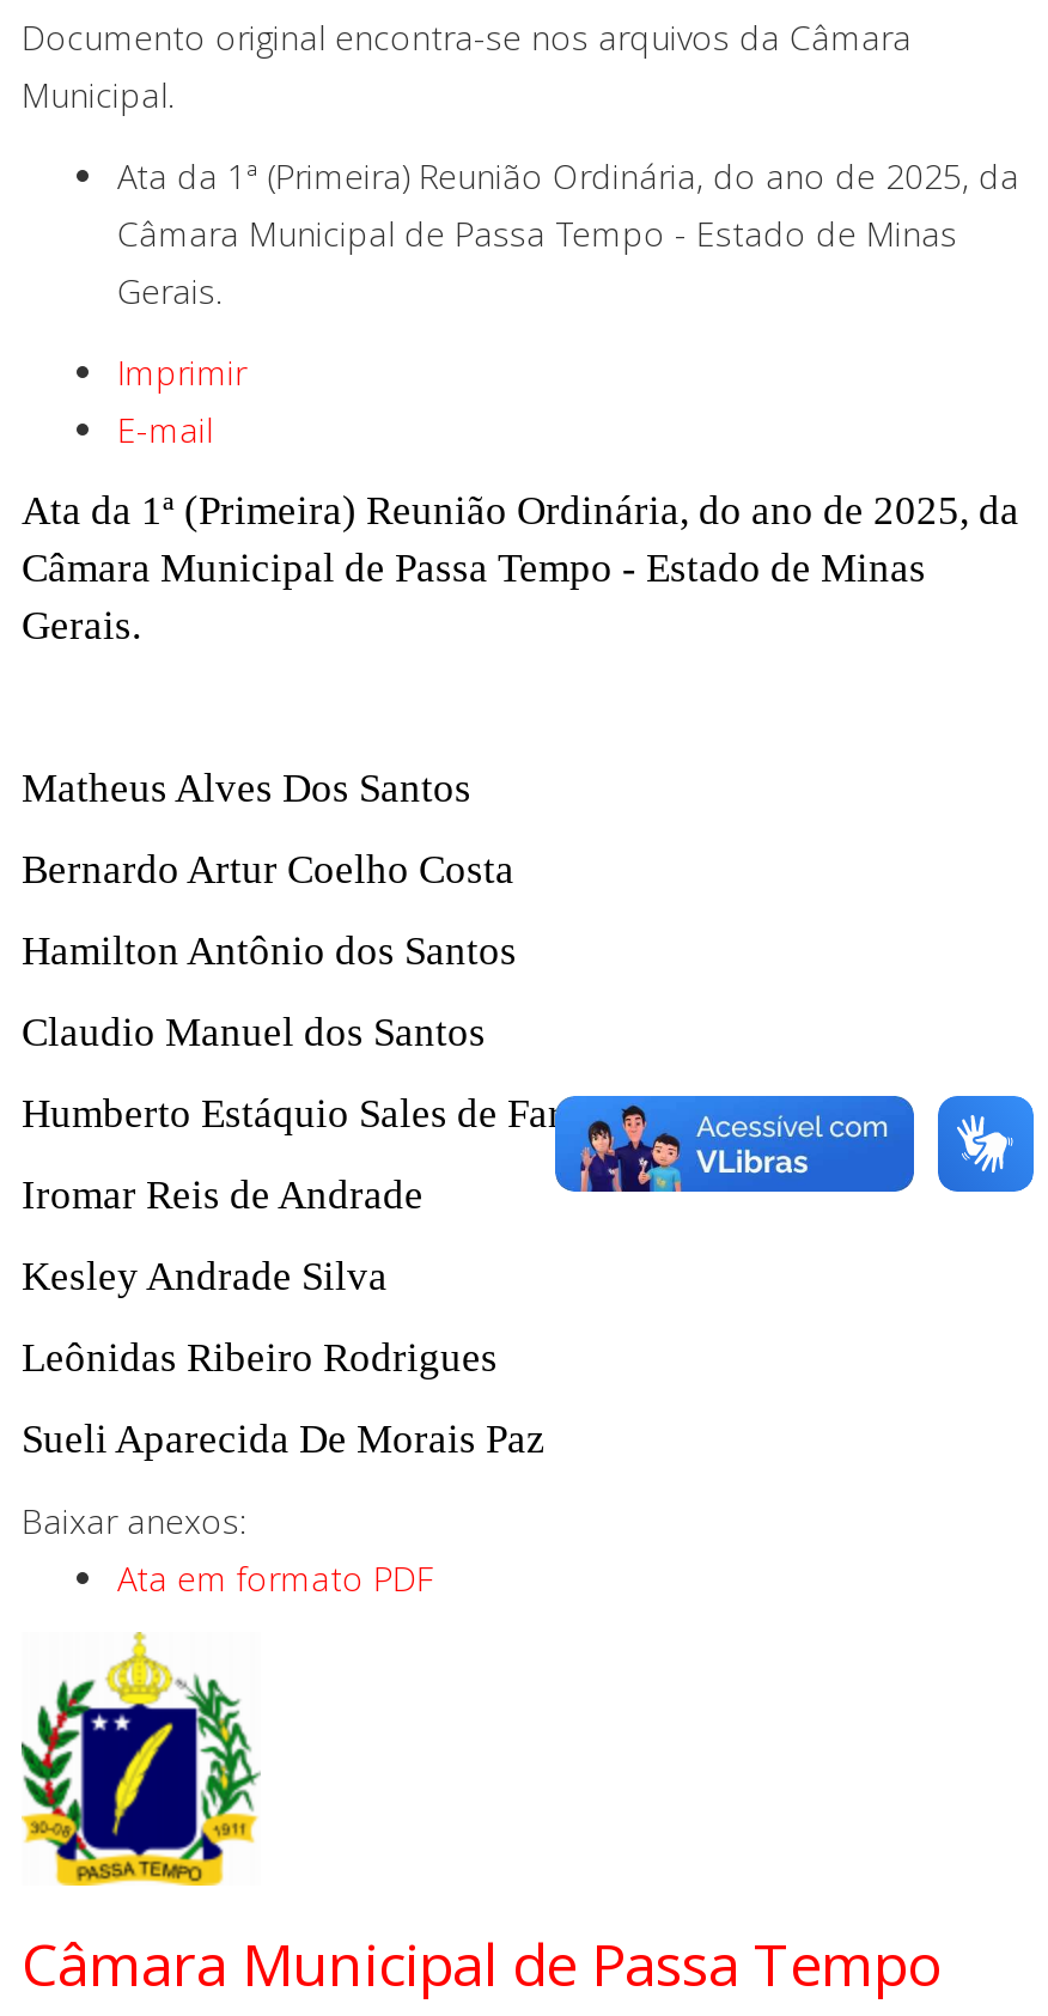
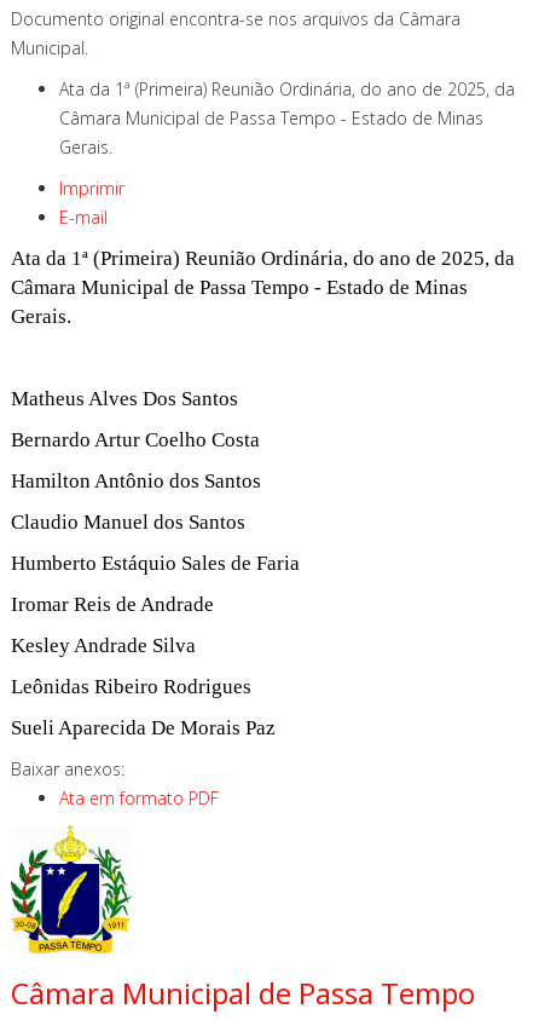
[553,1094,916,1194] [image] -> none
[936,1094,1036,1194] [image] -> none

